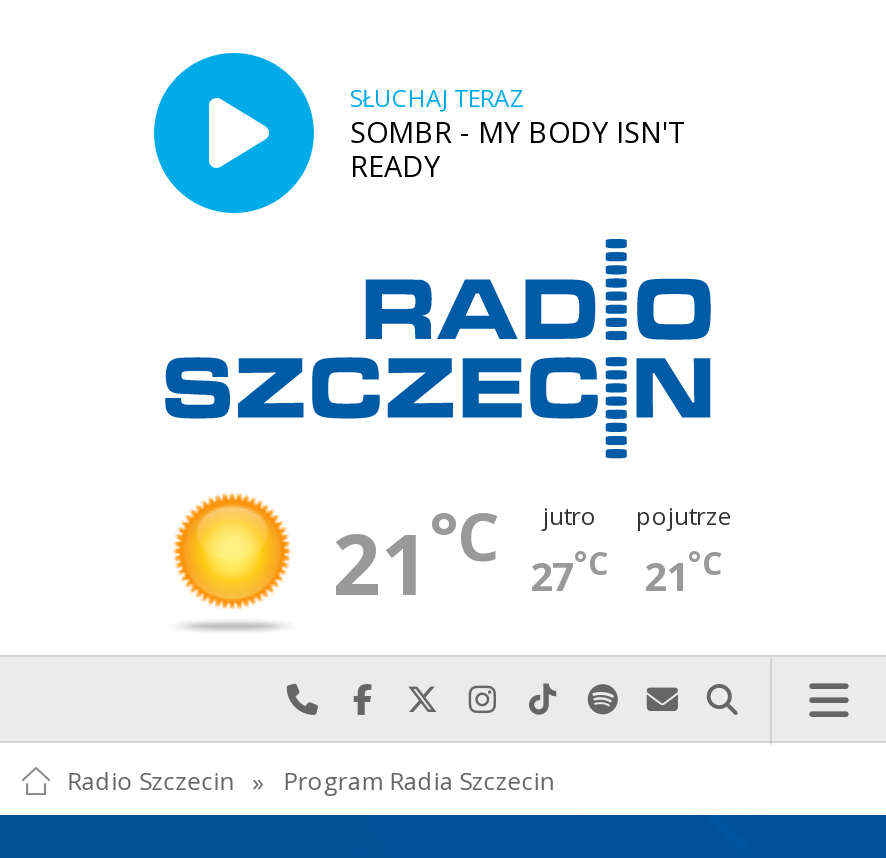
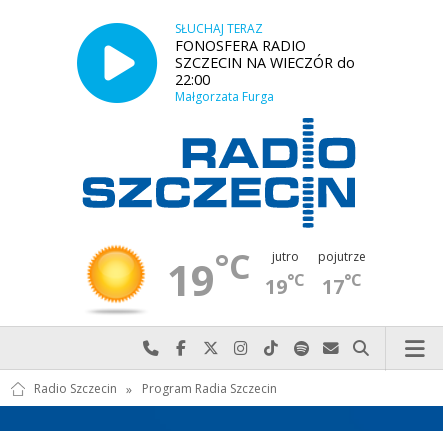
[350,112,688,184] SOMBR - MY BODY ISN'T | READY -> [175,36,355,105] FONOSFERA RADIO | SZCZECIN NA WIECZÓR do | 22:00 | Małgorzata Furga
[333,490,501,620] 21°C -> [166,243,250,308] 19°C
[530,542,610,604] 27°C -> [265,269,305,300] 19°C
[644,542,724,604] 21°C -> [322,269,362,300] 17°C

